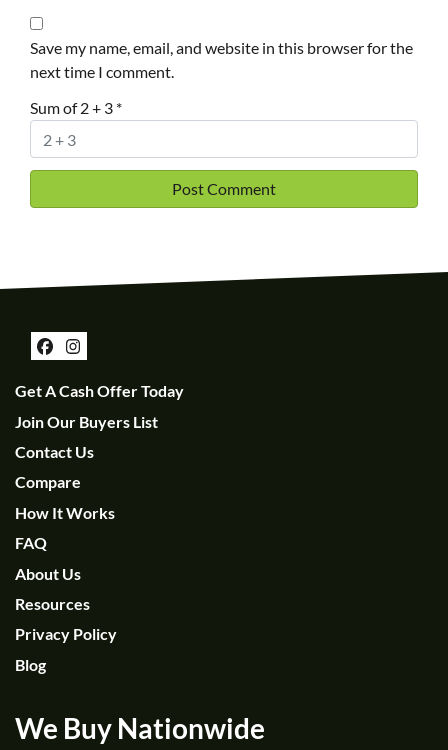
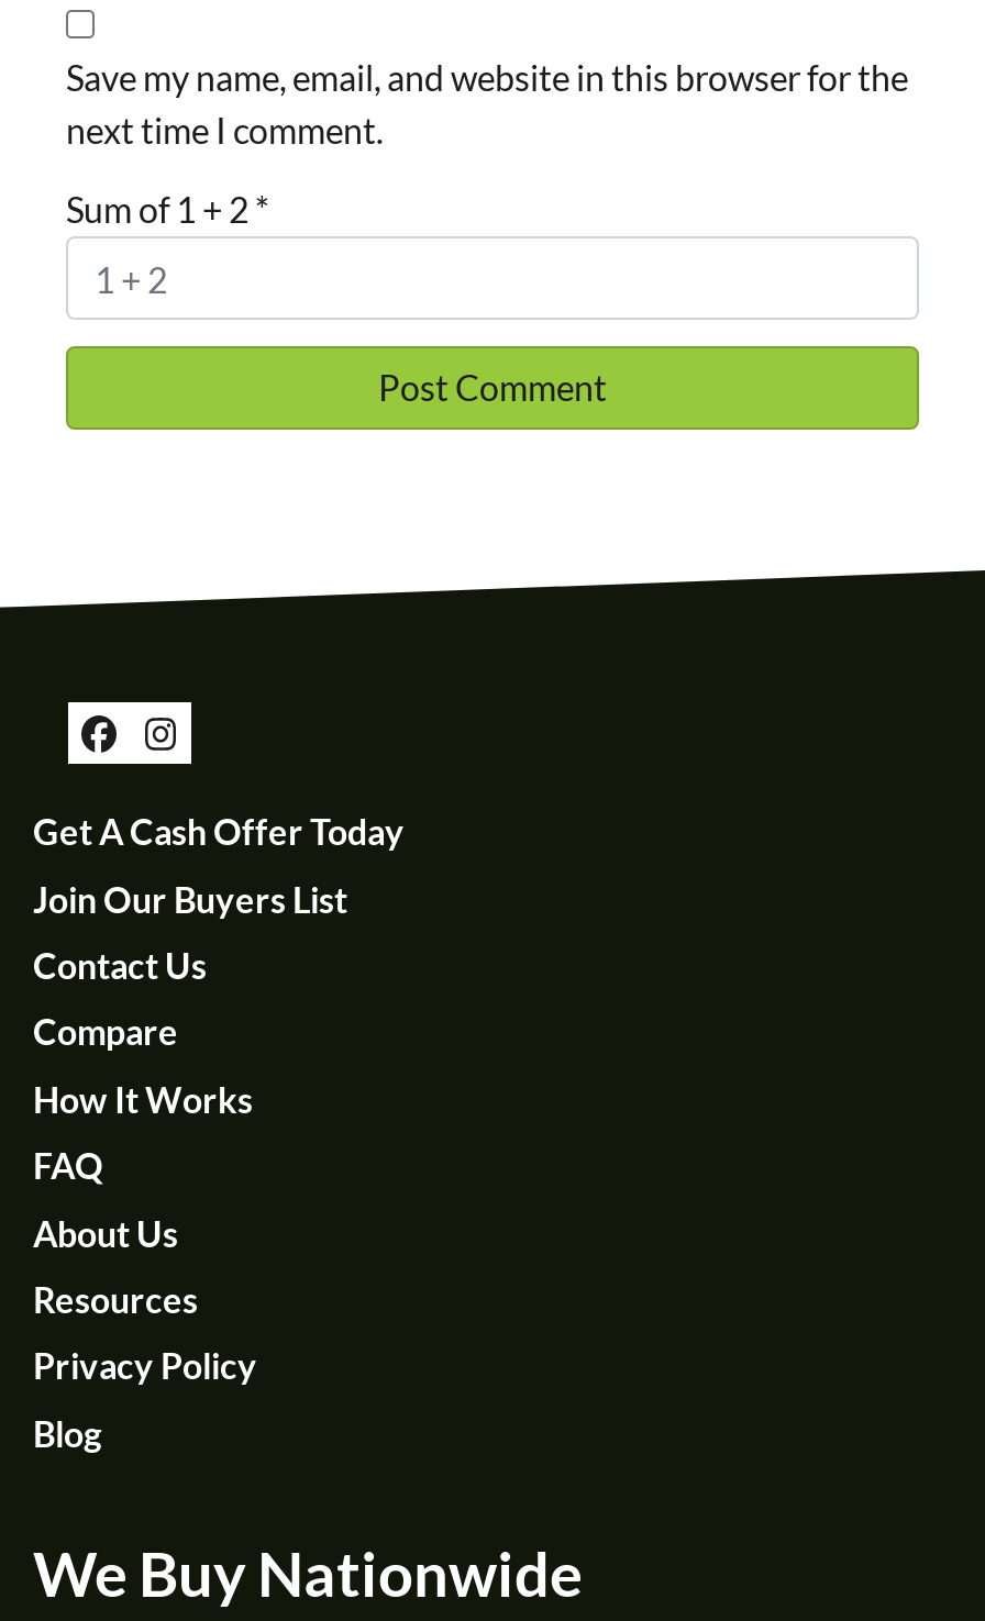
[30,98,122,117] Sum of 2 + 3 * -> [66,188,268,230] Sum of 1 + 2 *

